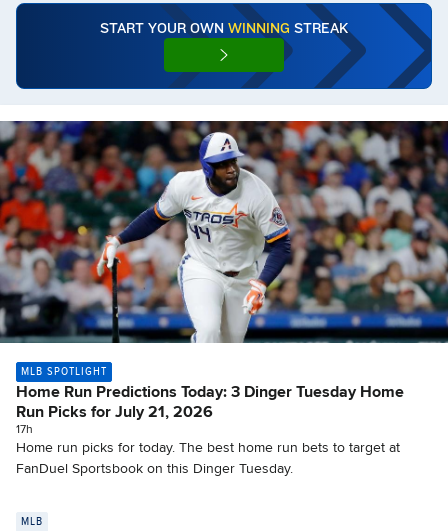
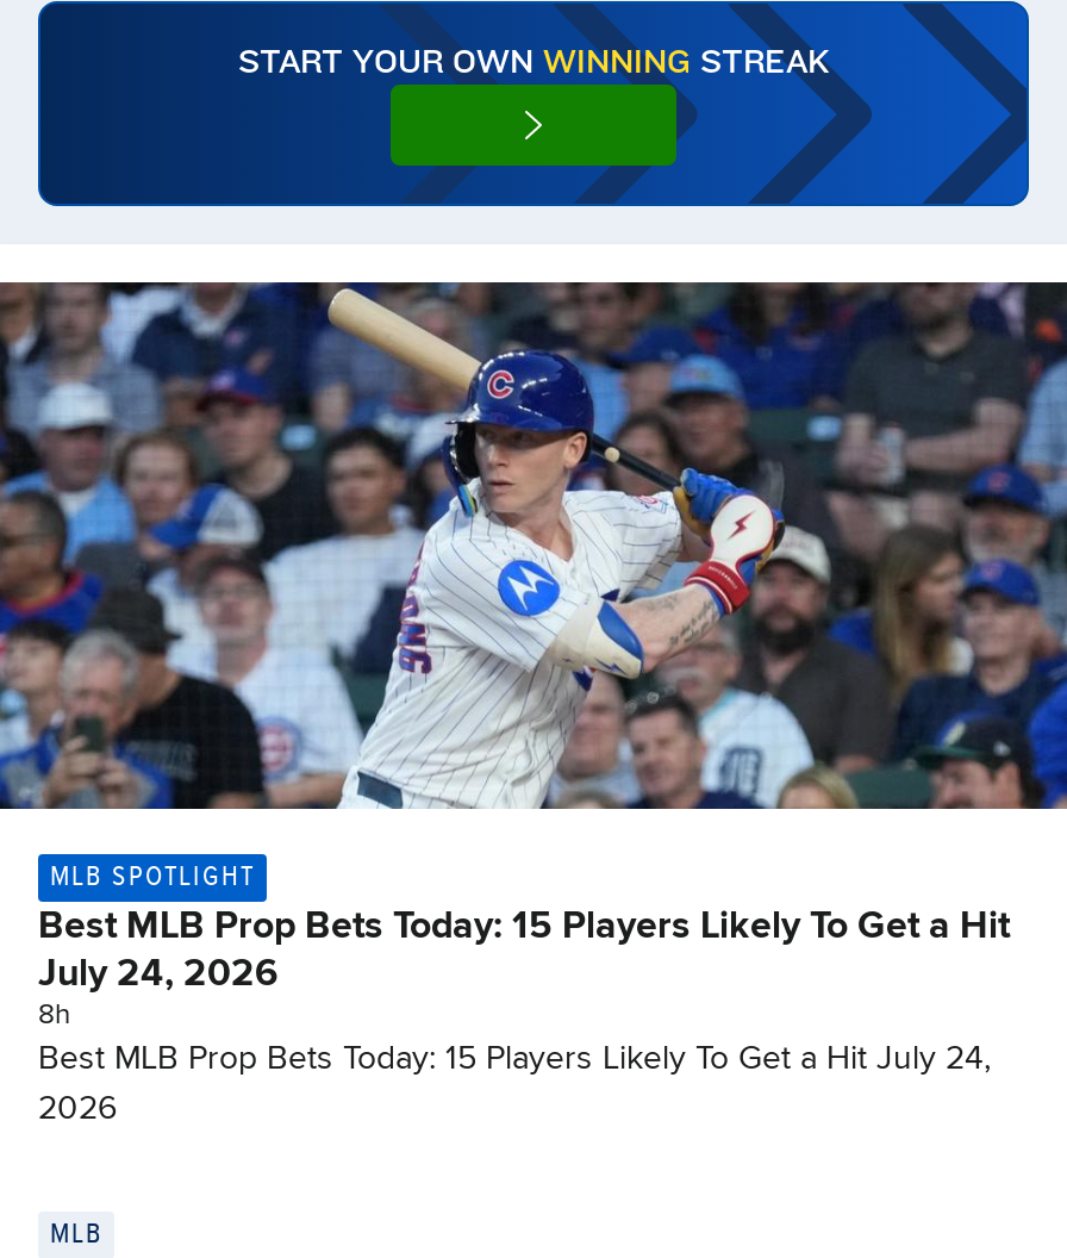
[3,120,445,344] [image] -> [7,280,1060,811] [image]
[16,385,404,455] Home Run Predictions Today: 3 Dinger Tuesday Home | Run Picks for July 21, 2026 | 17h | Home run picks for today. The best home run bets to target at -> [38,909,1010,1076] Best MLB Prop Bets Today: 15 Players Likely To Get a Hit | July 24, 2026 | 8h | Best MLB Prop Bets Today: 15 Players Likely To Get a Hit July 24,
[16,462,293,476] FanDuel Sportsbook on this Dinger Tuesday. -> [38,1093,117,1126] 2026

